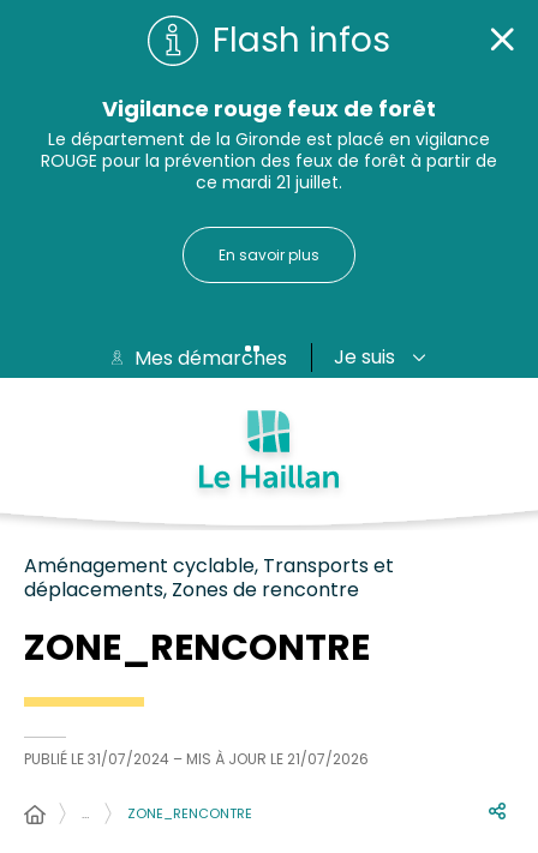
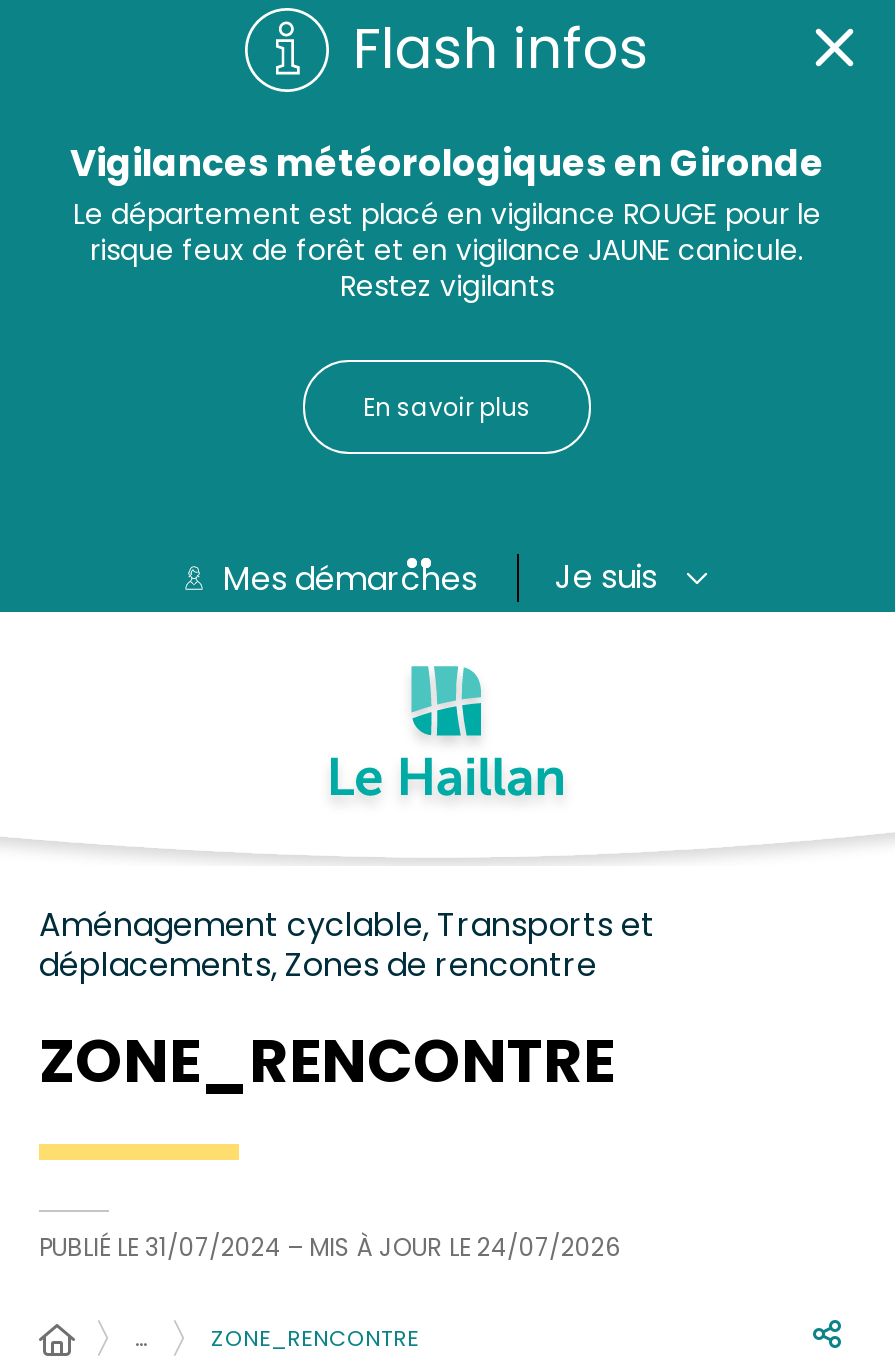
[41,94,497,194] Vigilance rouge feux de forêt | Le département de la Gironde est placé en vigilance | ROUGE pour la prévention des feux de forêt à partir de | ce mardi 21 juillet. -> [70,138,824,306] Vigilances météorologiques en Gironde | Le département est placé en vigilance ROUGE pour le | risque feux de forêt et en vigilance JAUNE canicule. | Restez vigilants
[24,749,369,769] PUBLIÉ LE 31/07/2024 – MIS À JOUR LE 21/07/2026 -> [39,1230,621,1264] PUBLIÉ LE 31/07/2024 – MIS À JOUR LE 24/07/2026

